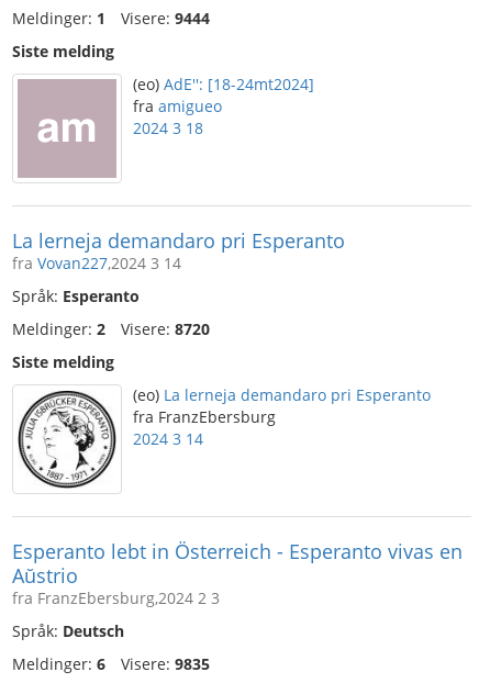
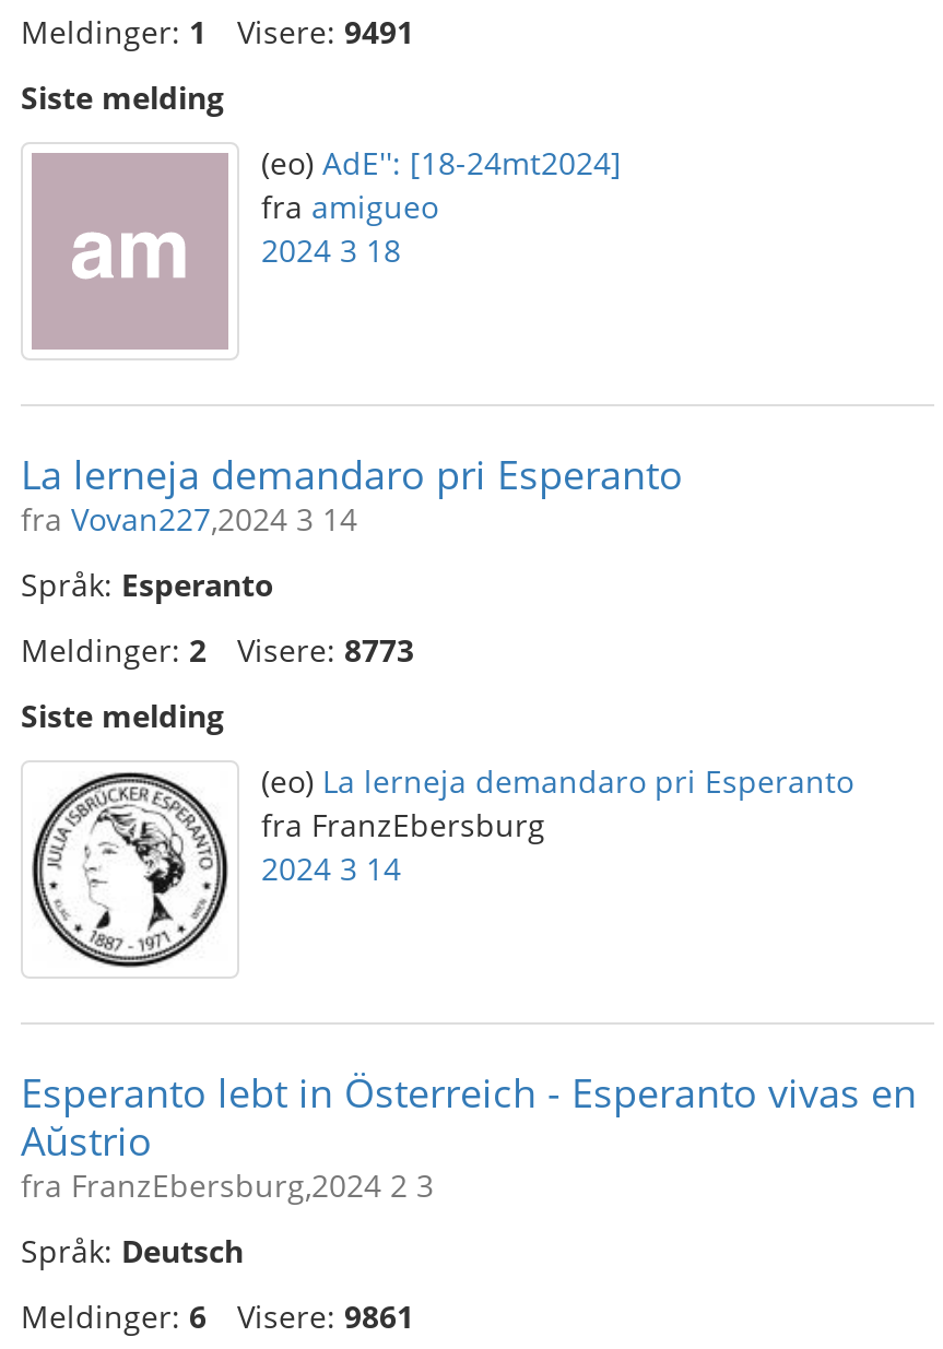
[12,8,210,29] Meldinger: 1 Visere: 9444 -> [21,11,414,52] Meldinger: 1 Visere: 9491
[12,318,210,339] Meldinger: 2 Visere: 8720 -> [21,629,414,671] Meldinger: 2 Visere: 8773
[12,653,210,674] Meldinger: 6 Visere: 9835 -> [21,1295,414,1337] Meldinger: 6 Visere: 9861

